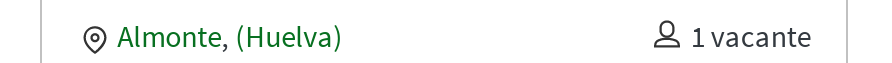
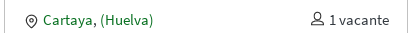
[117,16,343,54] Almonte, (Huelva) -> [43,10,154,29] Cartaya, (Huelva)

